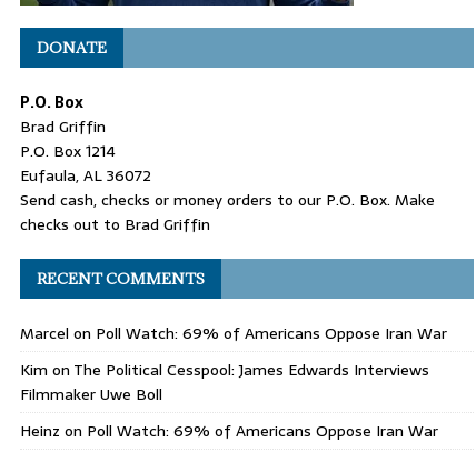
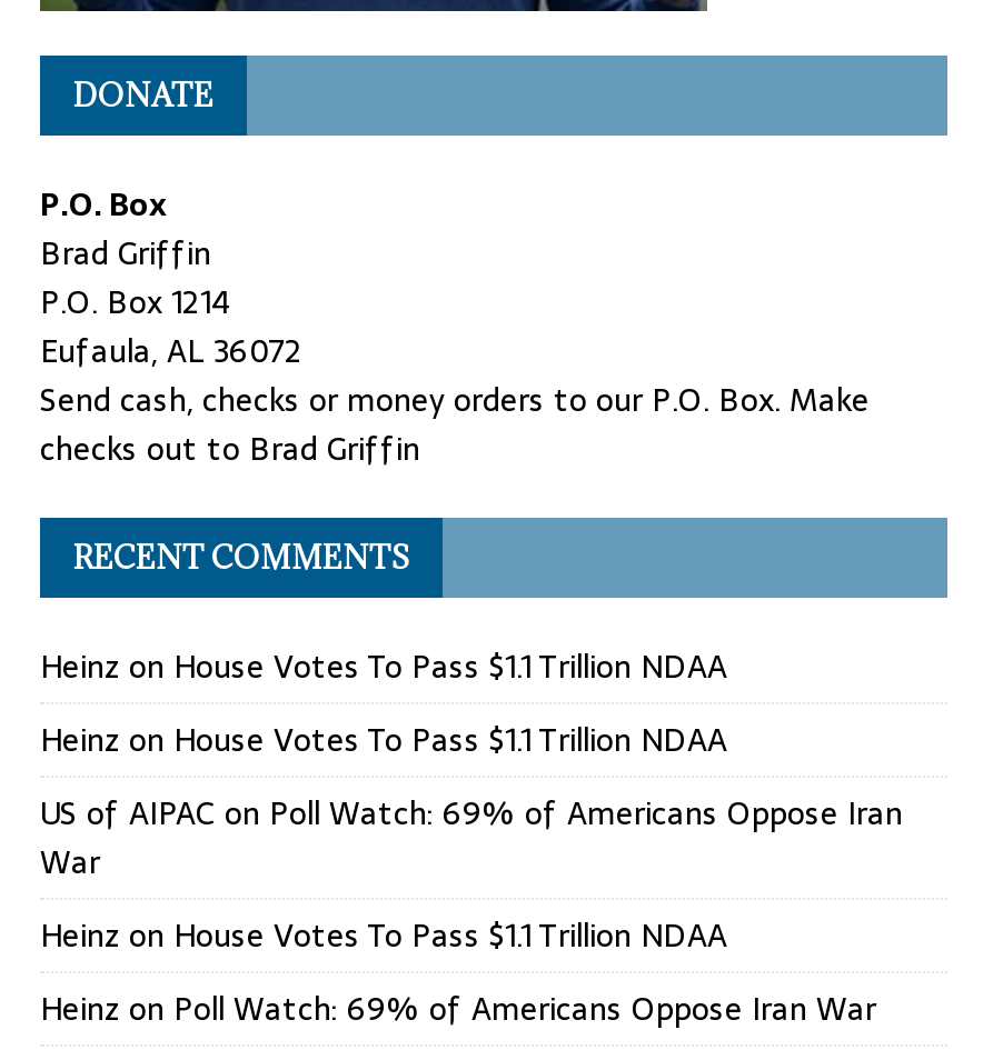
[20,321,447,406] Marcel on Poll Watch: 69% of Americans Oppose Iran War | Kim on The Political Cesspool: James Edwards Interviews | Filmmaker Uwe Boll -> [40,642,903,960] Heinz on House Votes To Pass $1.1 Trillion NDAA | Heinz on House Votes To Pass $1.1 Trillion NDAA | US of AIPAC on Poll Watch: 69% of Americans Oppose Iran | War | Heinz on House Votes To Pass $1.1 Trillion NDAA

